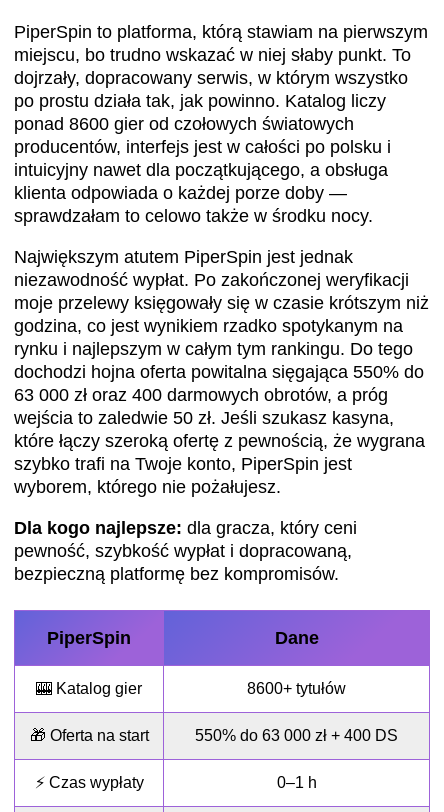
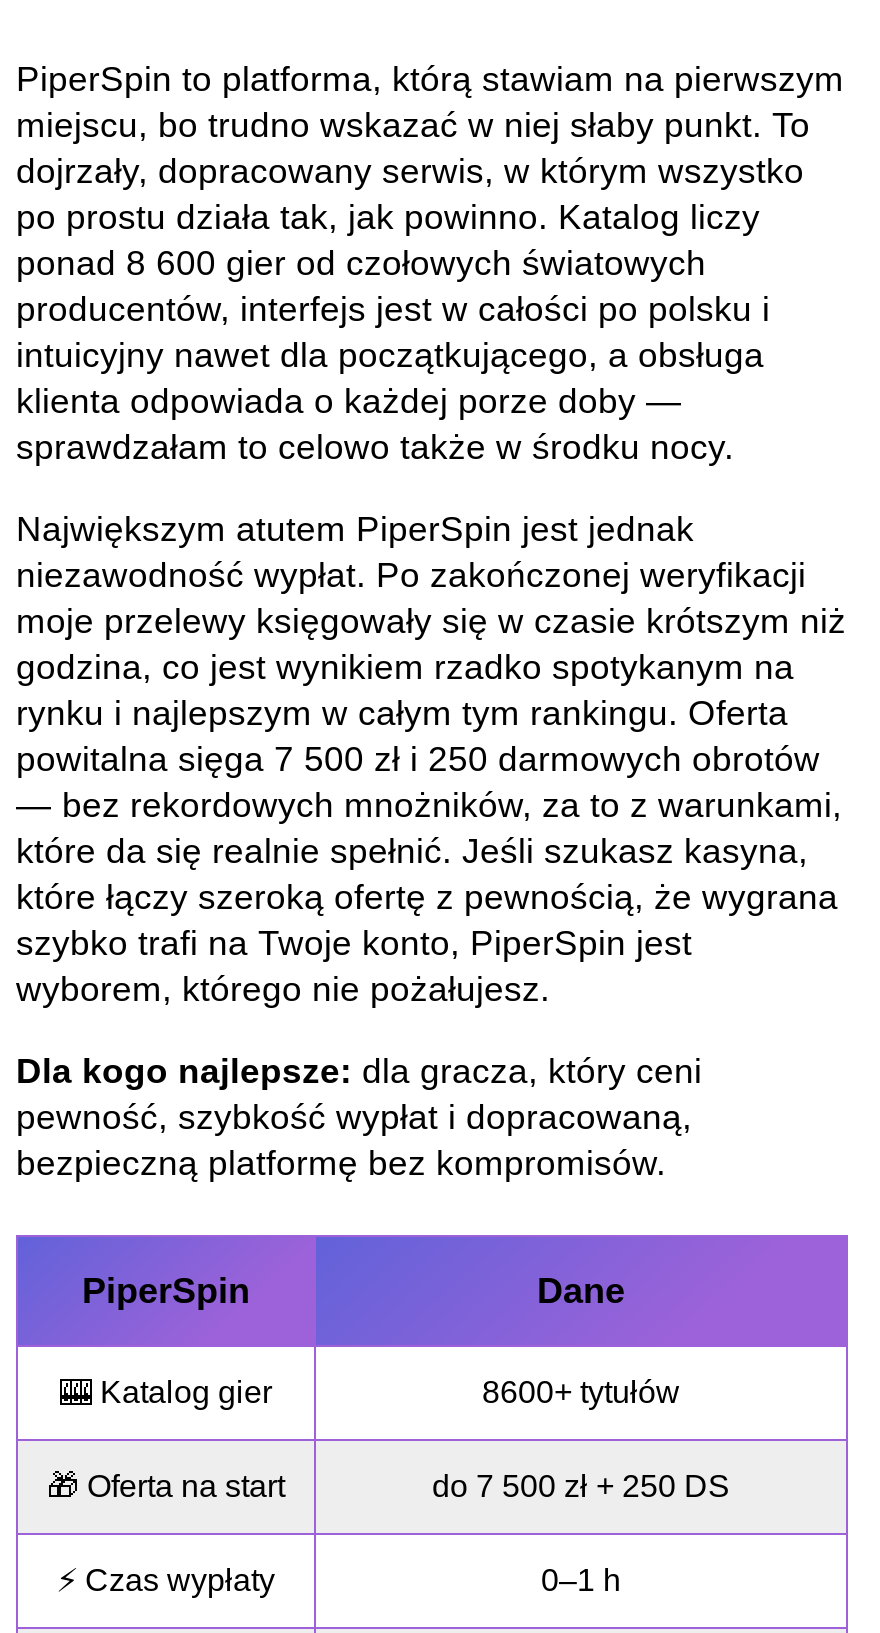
[14,114,354,134] ponad 8600 gier od czołowych światowych -> [16,244,706,284] ponad 8 600 gier od czołowych światowych
[14,339,424,428] rynku i najlepszym w całym tym rankingu. Do tego | dochodzi hojna oferta powitalna sięgająca 550% do | 63 000 zł oraz 400 darmowych obrotów, a próg | wejścia to zaledwie 50 zł. Jeśli szukasz kasyna, -> [16,693,842,871] rynku i najlepszym w całym tym rankingu. Oferta | powitalna sięga 7 500 zł i 250 darmowych obrotów | — bez rekordowych mnożników, za to z warunkami, | które da się realnie spełnić. Jeśli szukasz kasyna,
[195,726,398,743] 550% do 63 000 zł + 400 DS -> [432,1468,730,1502] do 7 500 zł + 250 DS

